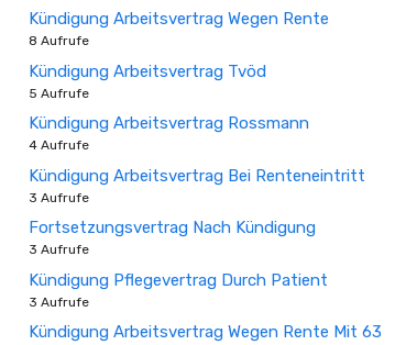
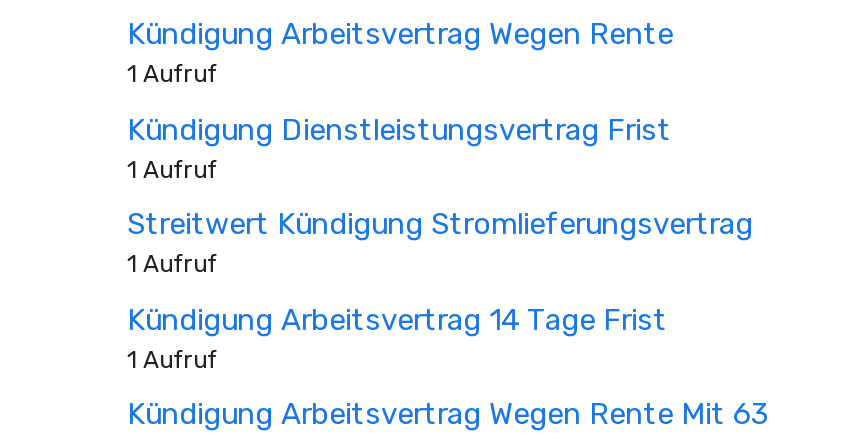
[29,33,365,309] 8 Aufrufe | Kündigung Arbeitsvertrag Tvöd | 5 Aufrufe | Kündigung Arbeitsvertrag Rossmann | 4 Aufrufe | Kündigung Arbeitsvertrag Bei Renteneintritt | 3 Aufrufe | Fortsetzungsvertrag Nach Kündigung | 3 Aufrufe | Kündigung Pflegevertrag Durch Patient | 3 Aufrufe -> [127,60,753,373] 1 Aufruf | Kündigung Dienstleistungsvertrag Frist | 1 Aufruf | Streitwert Kündigung Stromlieferungsvertrag | 1 Aufruf | Kündigung Arbeitsvertrag 14 Tage Frist | 1 Aufruf

